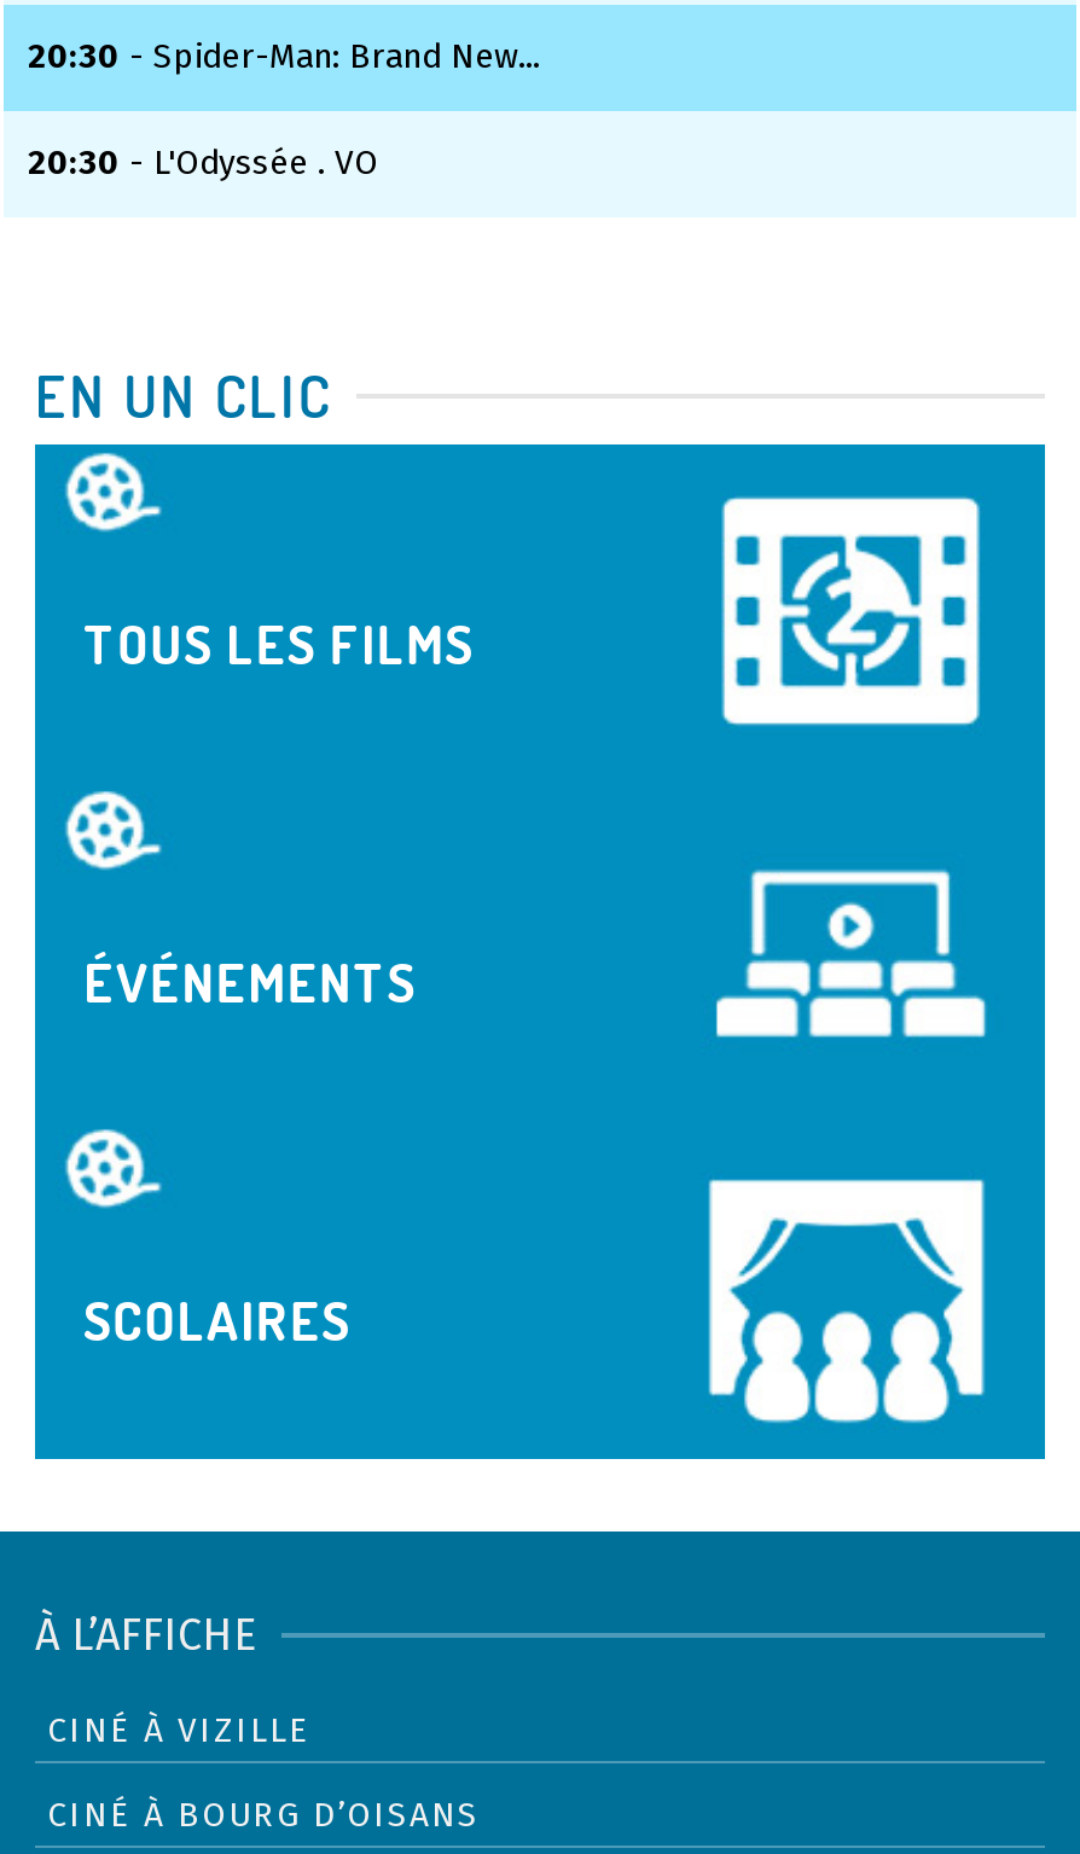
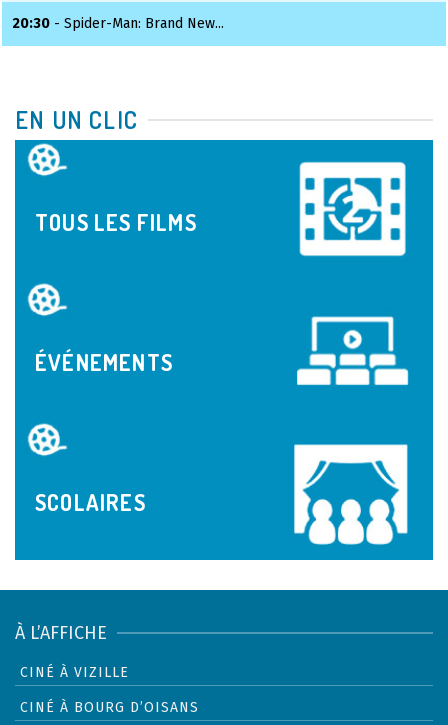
[28,143,378,184] 20:30 - L'Odyssée . VO -> none

